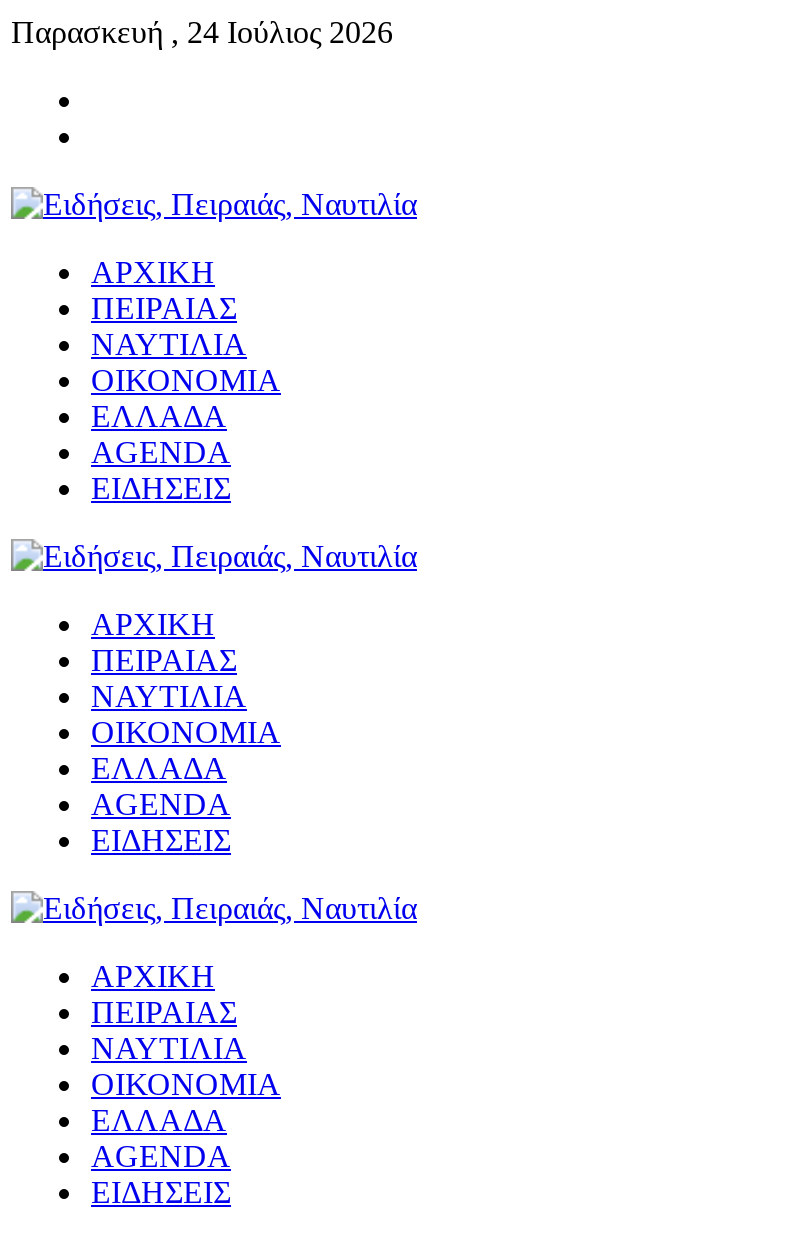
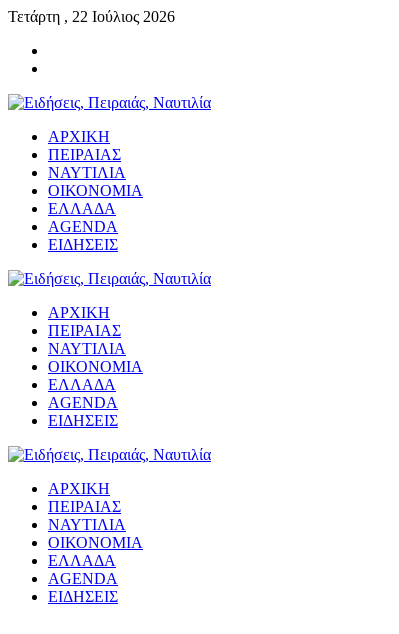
[11,15,393,49] Παρασκευή , 24 Ιούλιος 2026 -> [8,8,175,25] Τετάρτη , 22 Ιούλιος 2026

